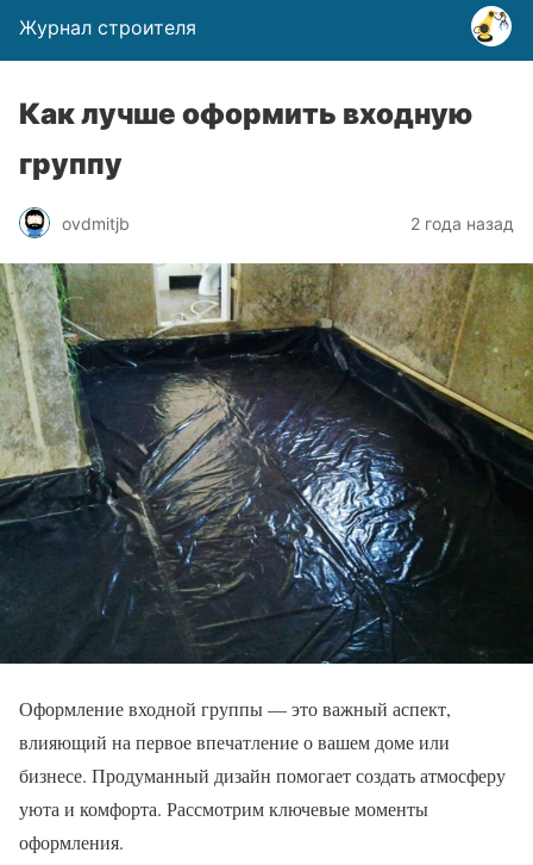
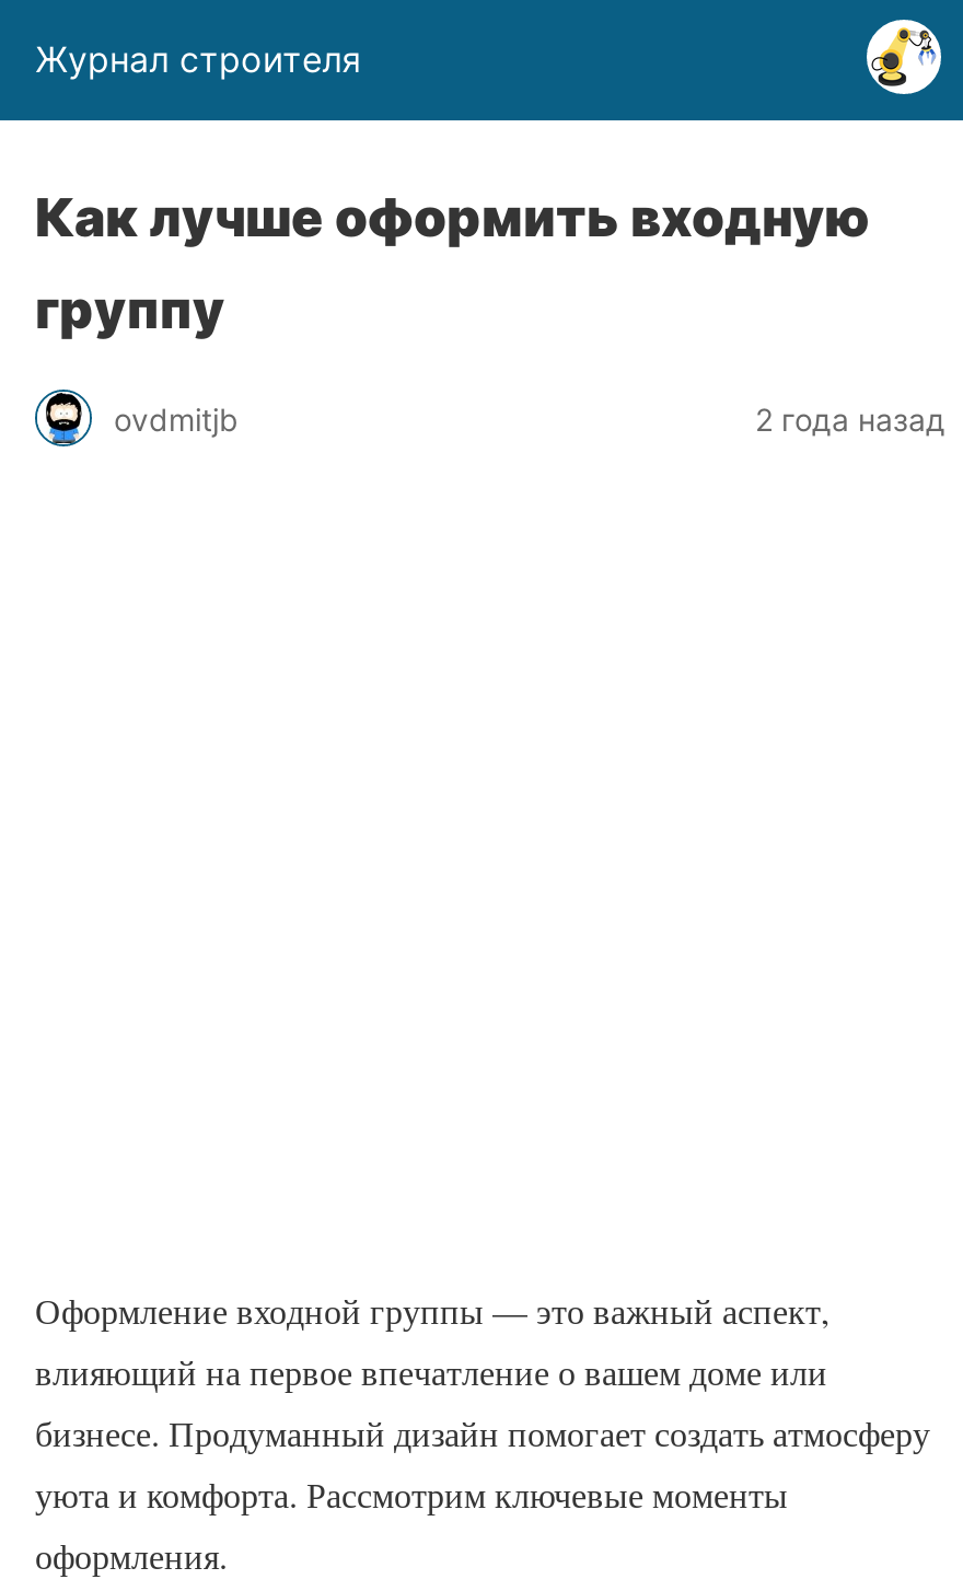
[4,262,529,665] [image] -> none

